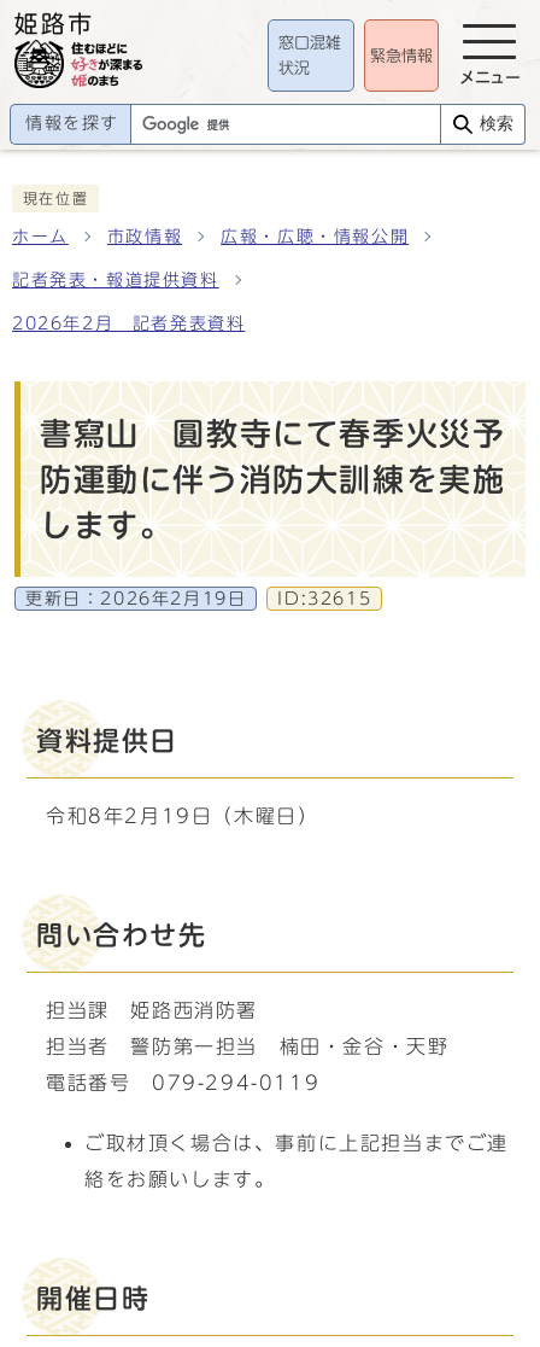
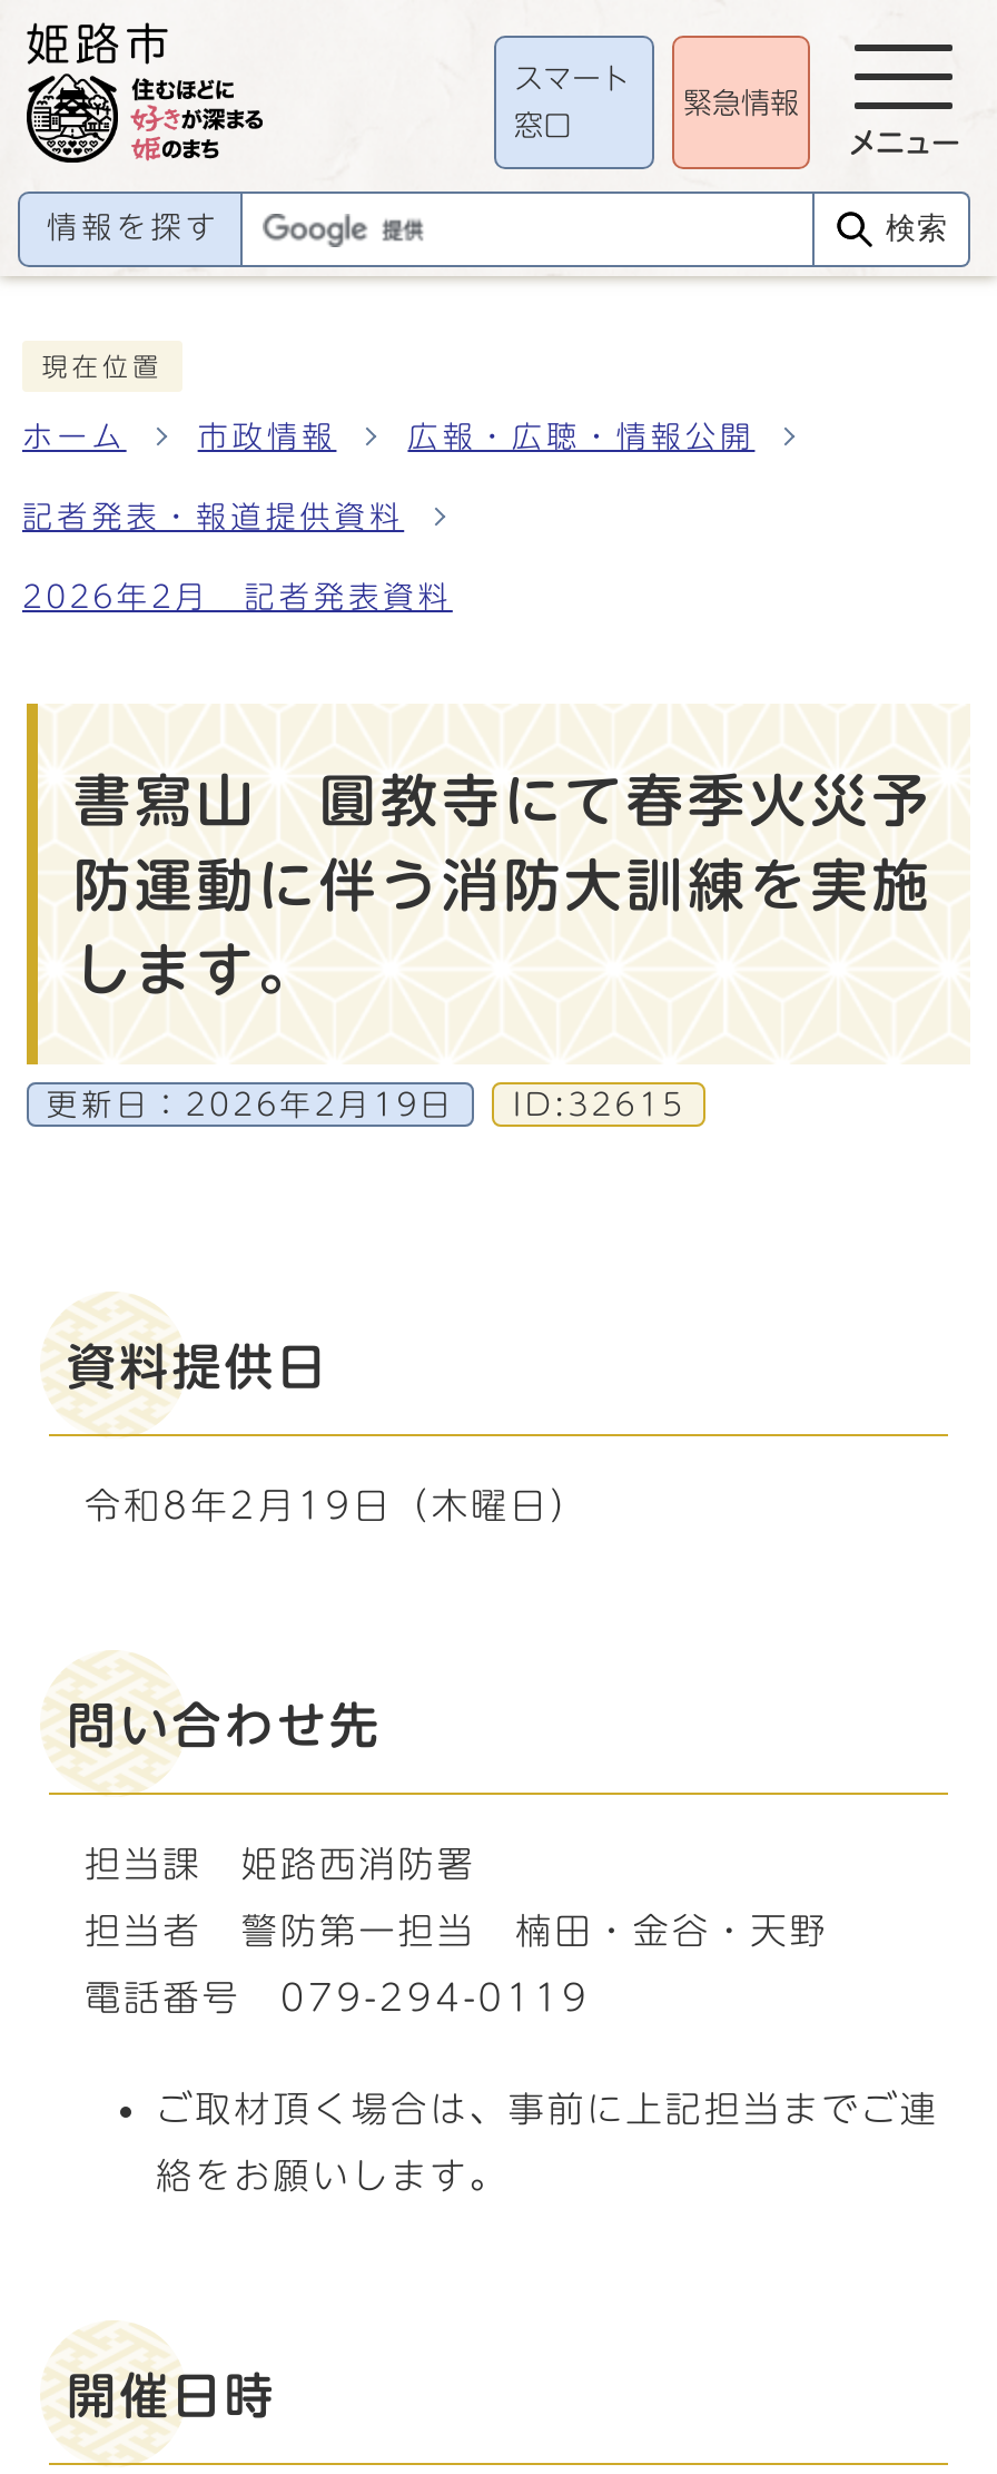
[278,35,341,50] 窓口混雑 -> [514,64,630,93] スマート
[278,61,310,77] 状況 -> [514,112,572,141] 窓口

